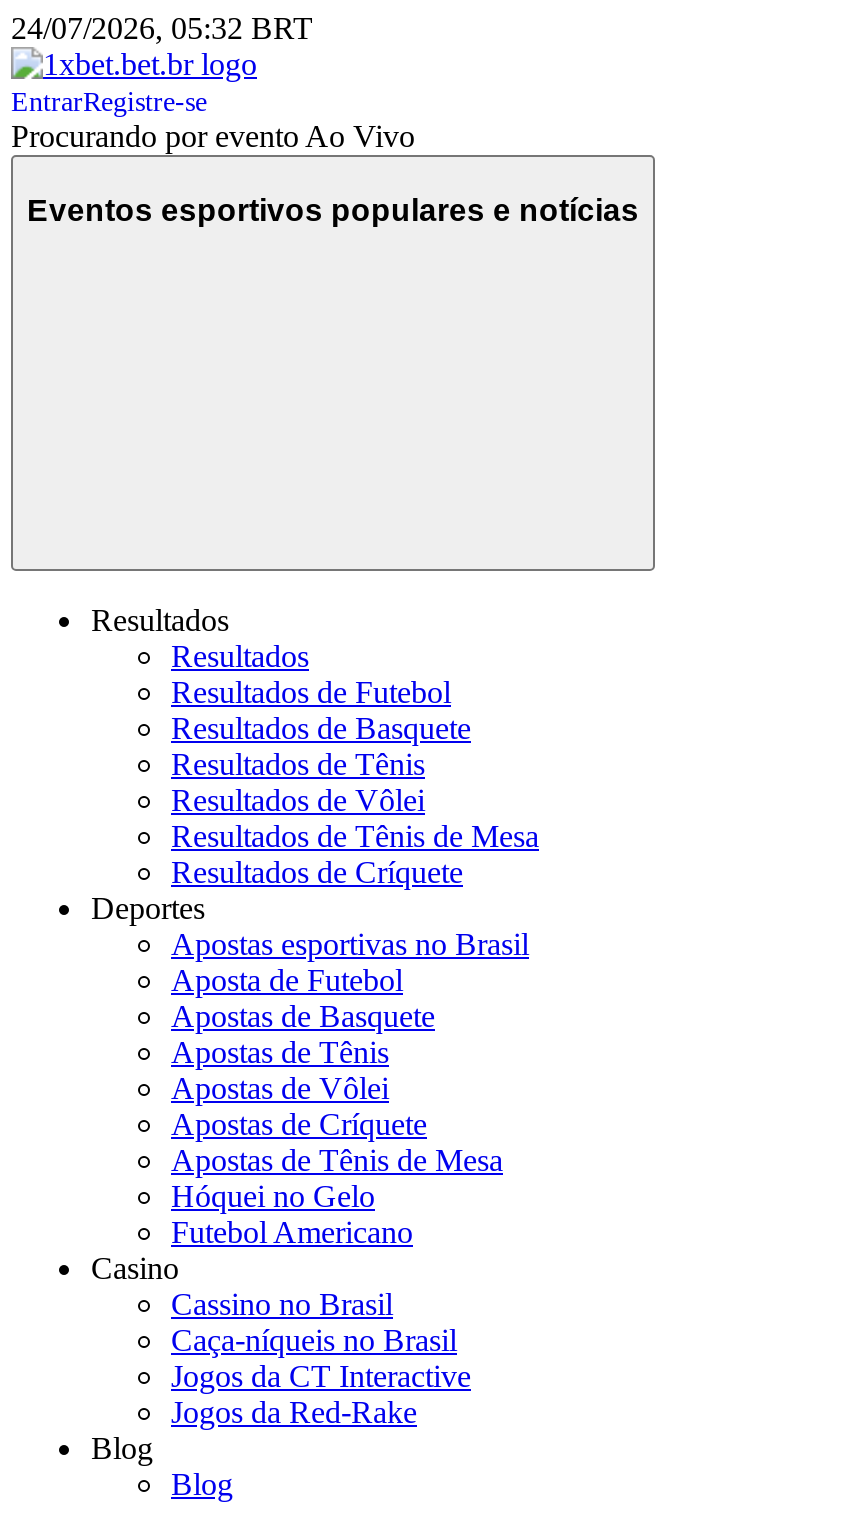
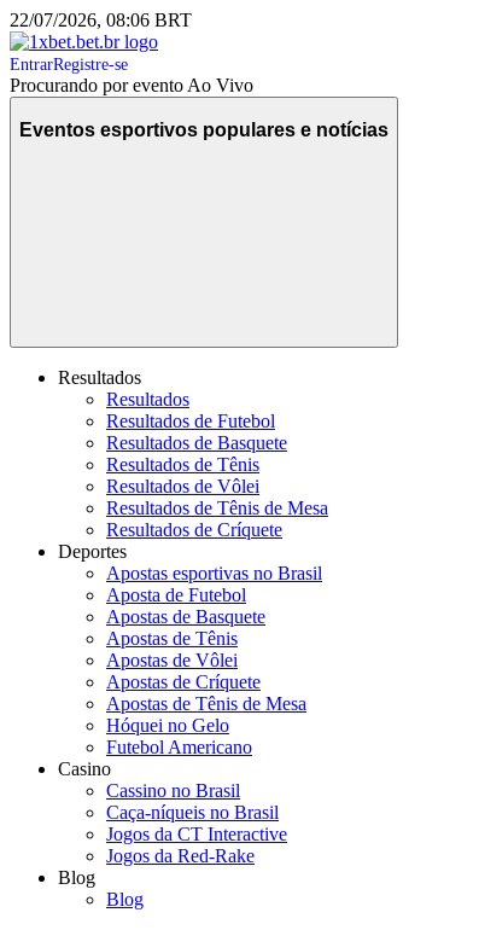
[11,11,313,45] 24/07/2026, 05:32 BRT -> [10,10,192,30] 22/07/2026, 08:06 BRT

